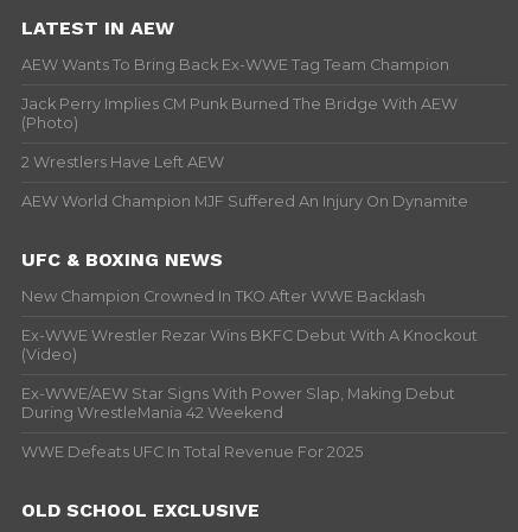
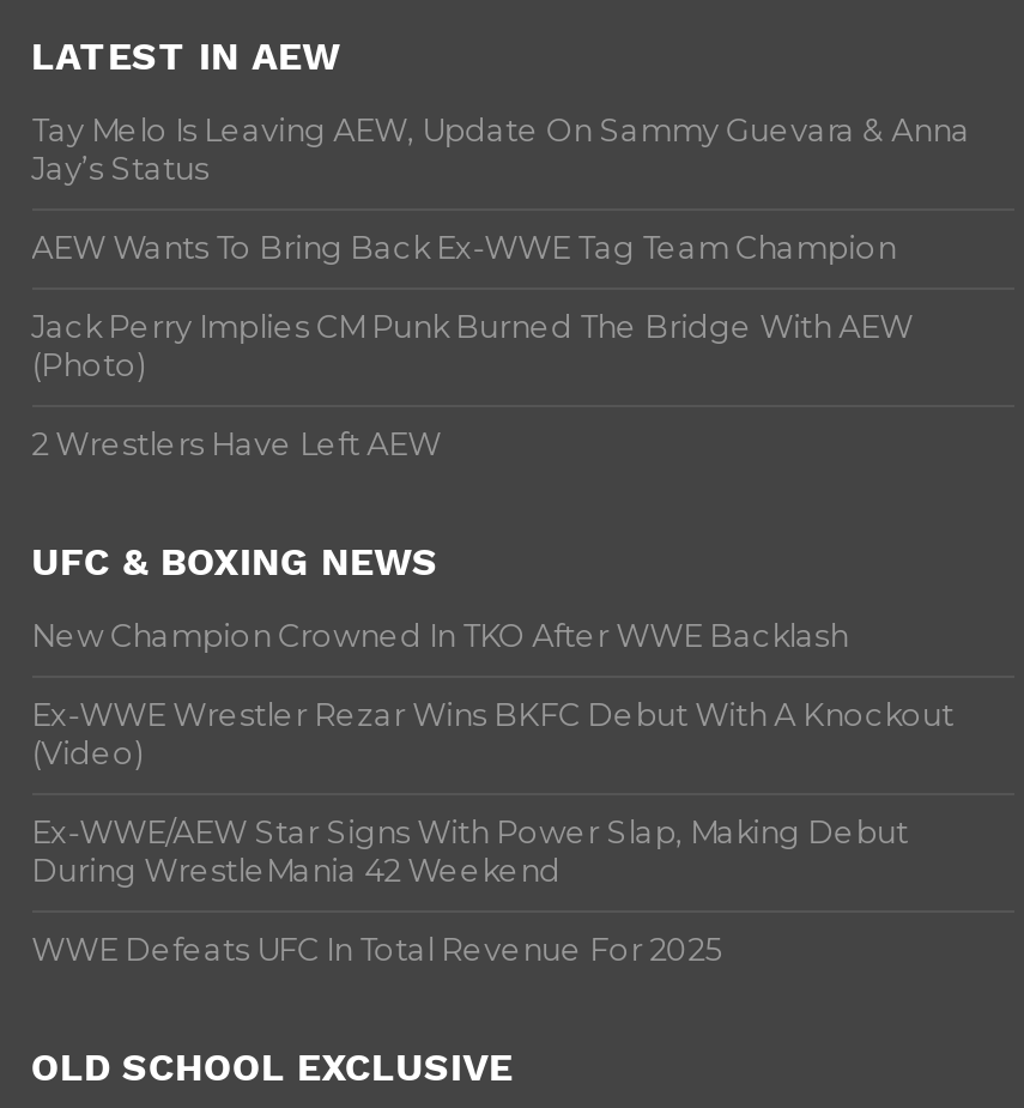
none -> [32,114,971,188] Tay Melo Is Leaving AEW, Update On Sammy Guevara & Anna | Jay’s Status
moved [21,55,457,171] -> [32,231,913,464]: AEW Wants To Bring Back Ex-WWE Tag Team Champion | Jack Perry Implies CM Punk Burned The Bridge With AEW | (Photo) | 2 Wrestlers Have Left AEW
[21,192,468,210] AEW World Champion MJF Suffered An Injury On Dynamite -> none

